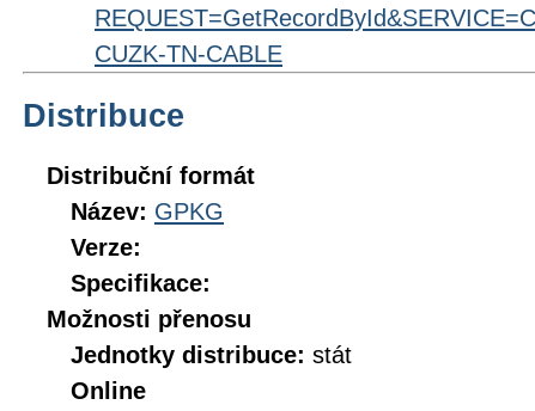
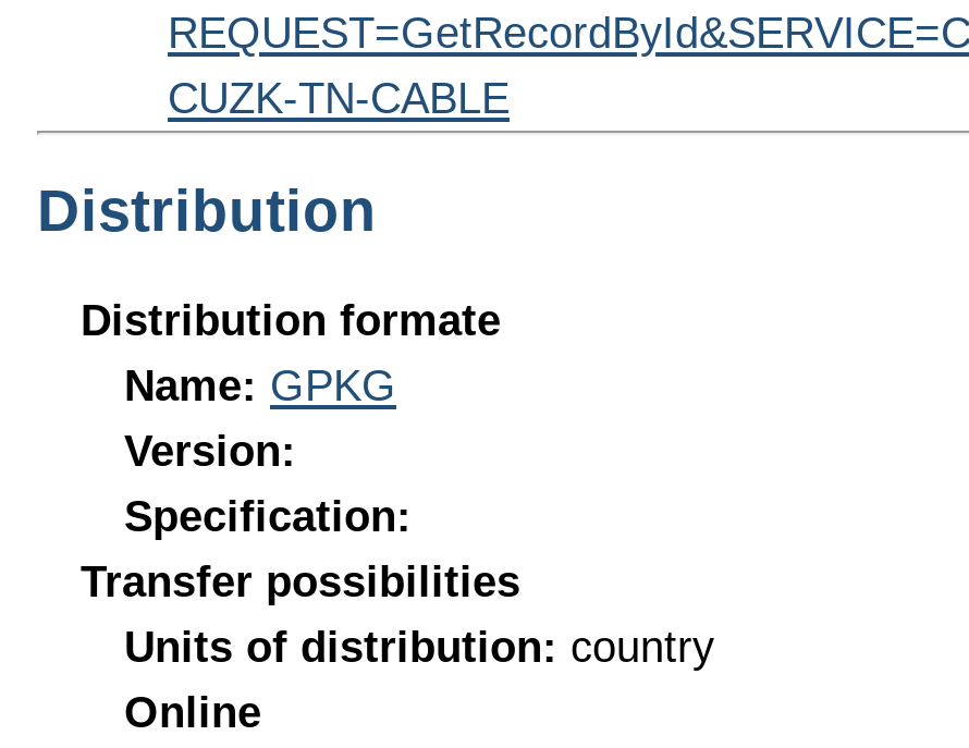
[23,97,184,134] Distribuce -> [37,176,377,244] Distribution
[47,162,352,368] Distribuční formát | Název: GPKG | Verze: | Specifikace: | Možnosti přenosu | Jednotky distribuce: stát -> [81,296,714,671] Distribution formate | Name: GPKG | Version: | Specification: | Transfer possibilities | Units of distribution: country

